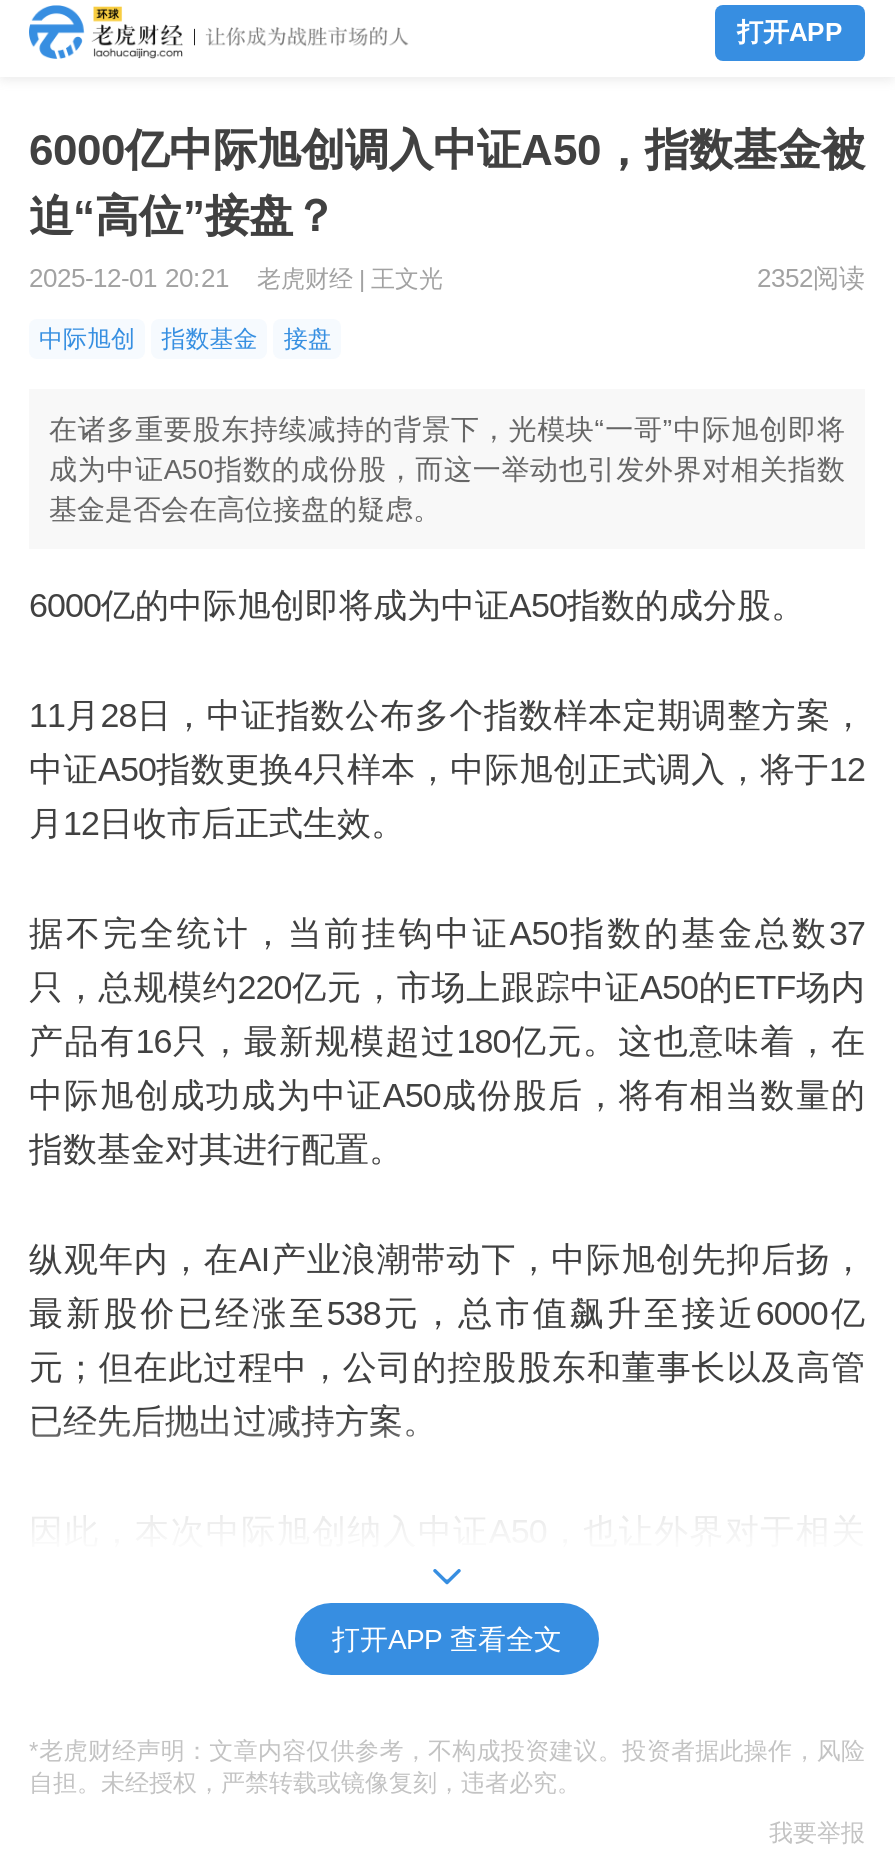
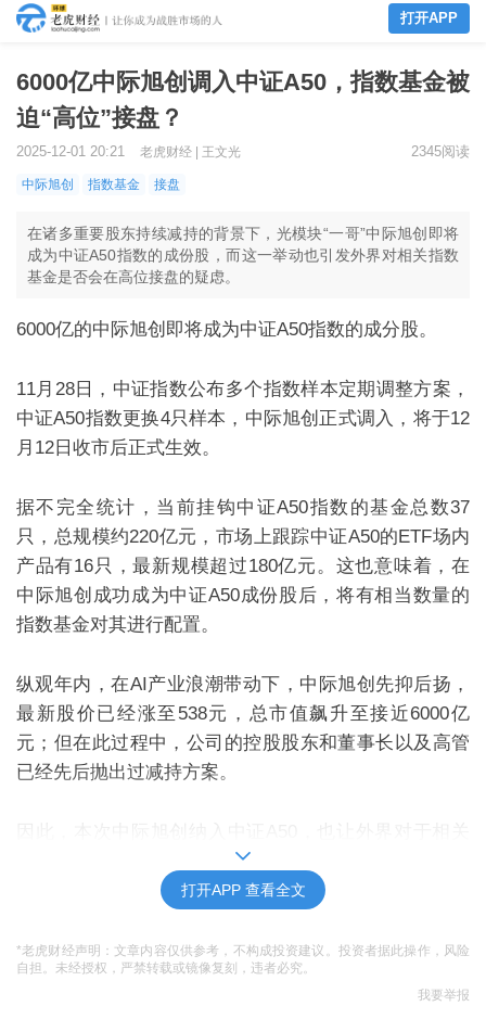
[757,263,865,293] 2352阅读 -> [411,143,470,160] 2345阅读

